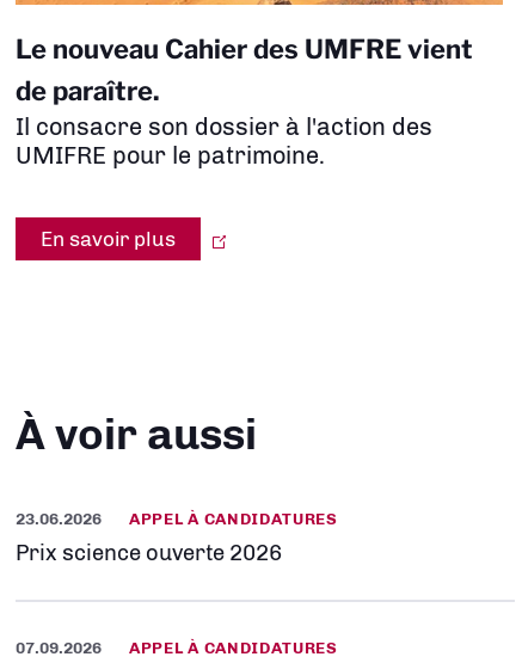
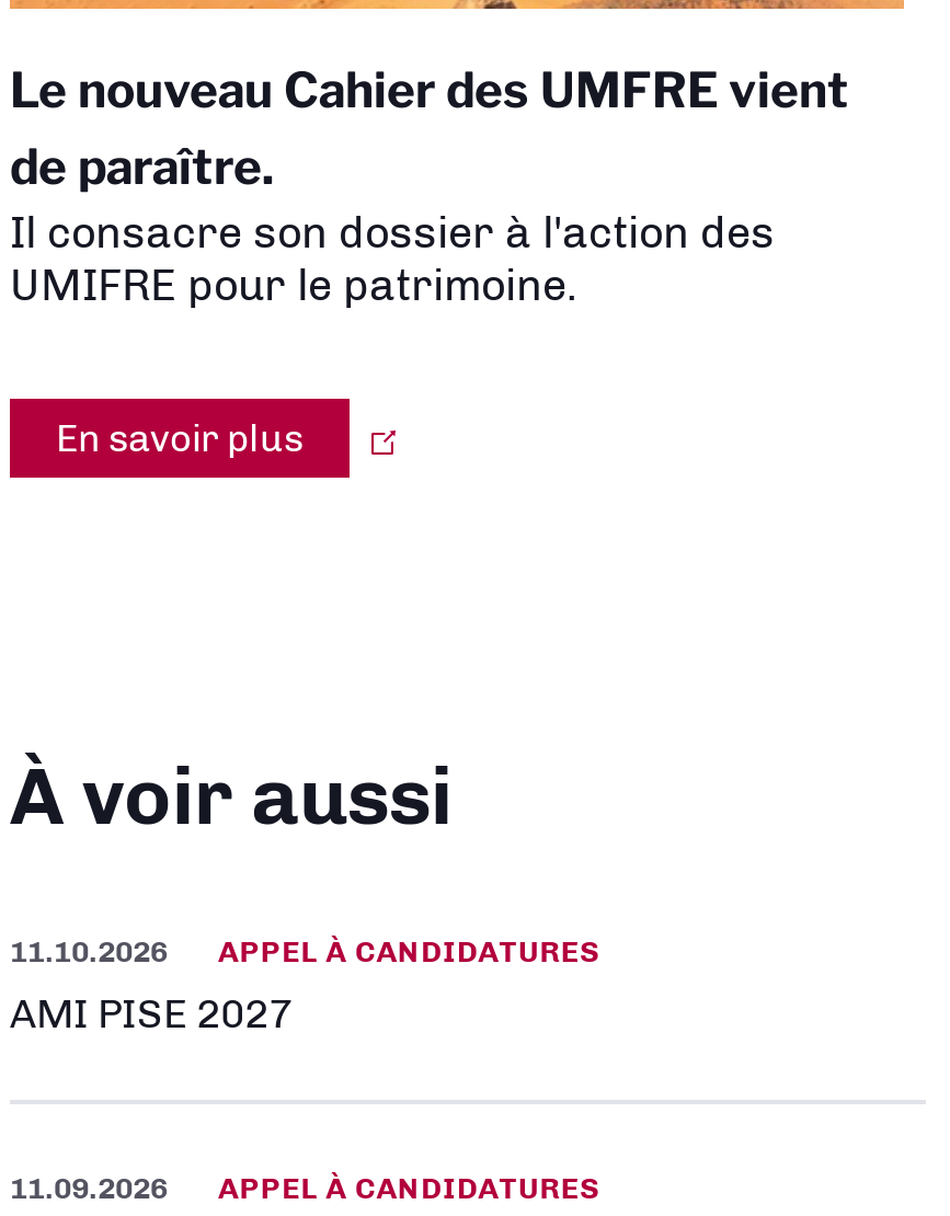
[16,508,338,528] 23.06.2026 APPEL À CANDIDATURES -> [10,932,601,968] 11.10.2026 APPEL À CANDIDATURES
[16,539,282,566] Prix science ouverte 2026 -> [10,989,293,1038] AMI PISE 2027
[16,637,338,657] 07.09.2026 APPEL À CANDIDATURES -> [10,1169,601,1204] 11.09.2026 APPEL À CANDIDATURES

